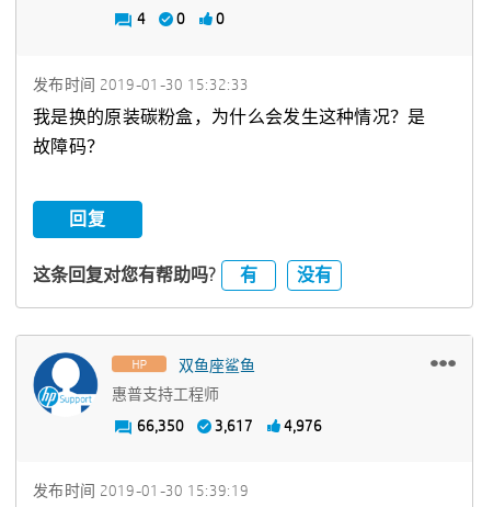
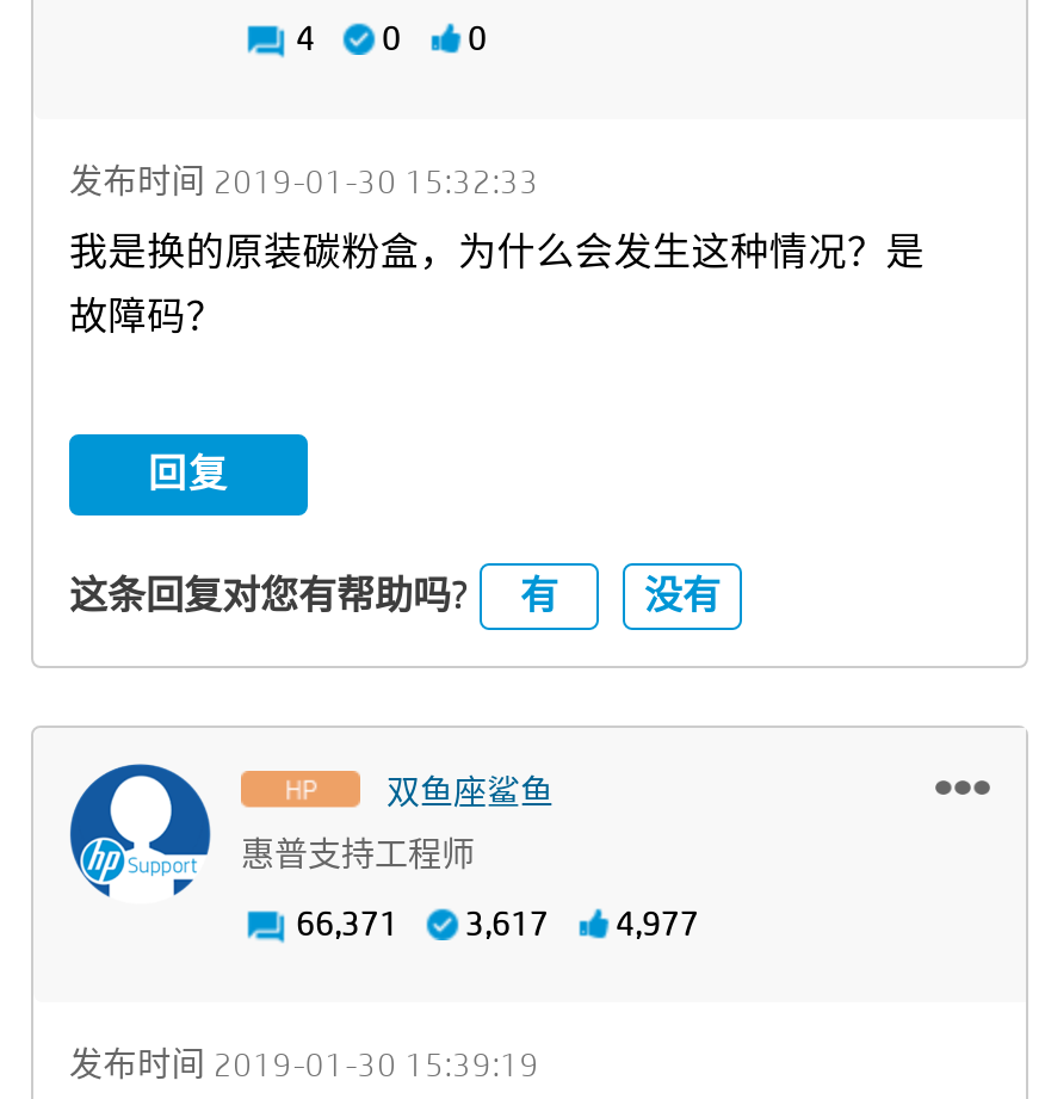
[137,416,187,435] 66,350 -> [296,901,406,944] 66,371
[284,416,322,435] 4,976 -> [616,901,699,944] 4,977

